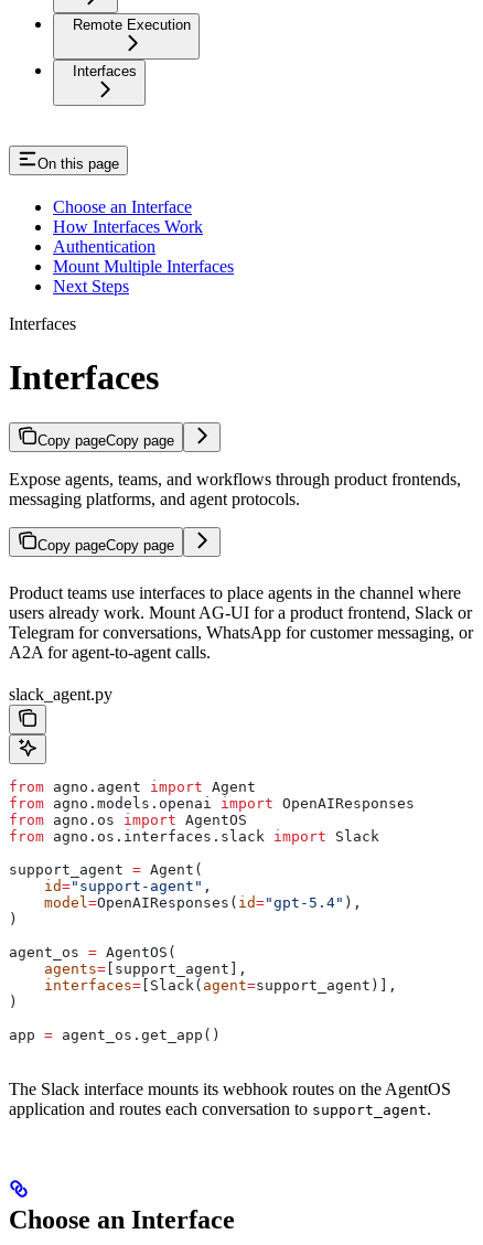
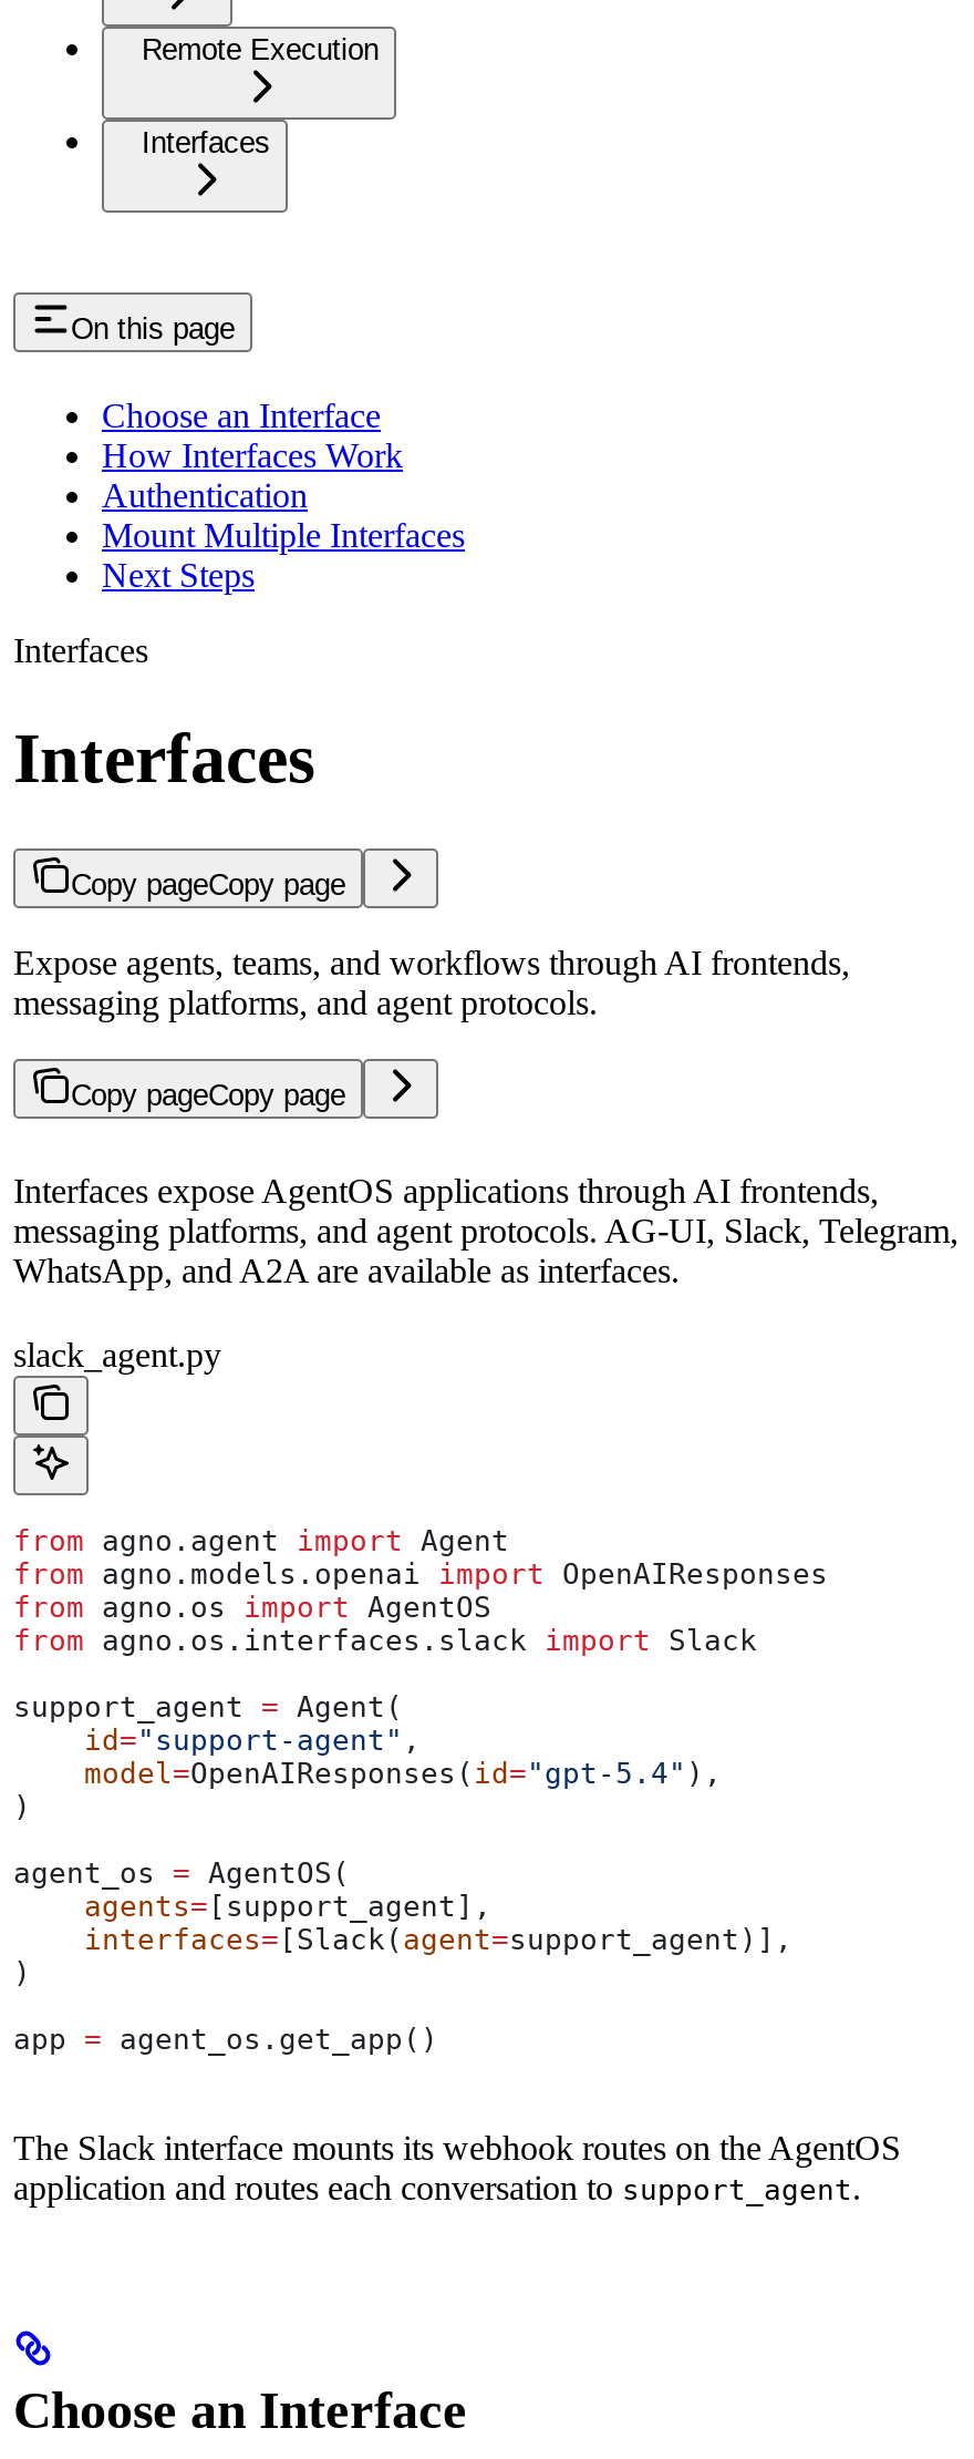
[9,470,461,488] Expose agents, teams, and workflows through product frontends, -> [13,943,850,981] Expose agents, teams, and workflows through AI frontends,
[9,583,473,661] Product teams use interfaces to place agents in the channel where | users already work. Mount AG-UI for a product frontend, Slack or | Telegram for conversations, WhatsApp for customer messaging, or | A2A for agent-to-agent calls. -> [13,1171,959,1289] Interfaces expose AgentOS applications through AI frontends, | messaging platforms, and agent protocols. AG-UI, Slack, Telegram, | WhatsApp, and A2A are available as interfaces.

